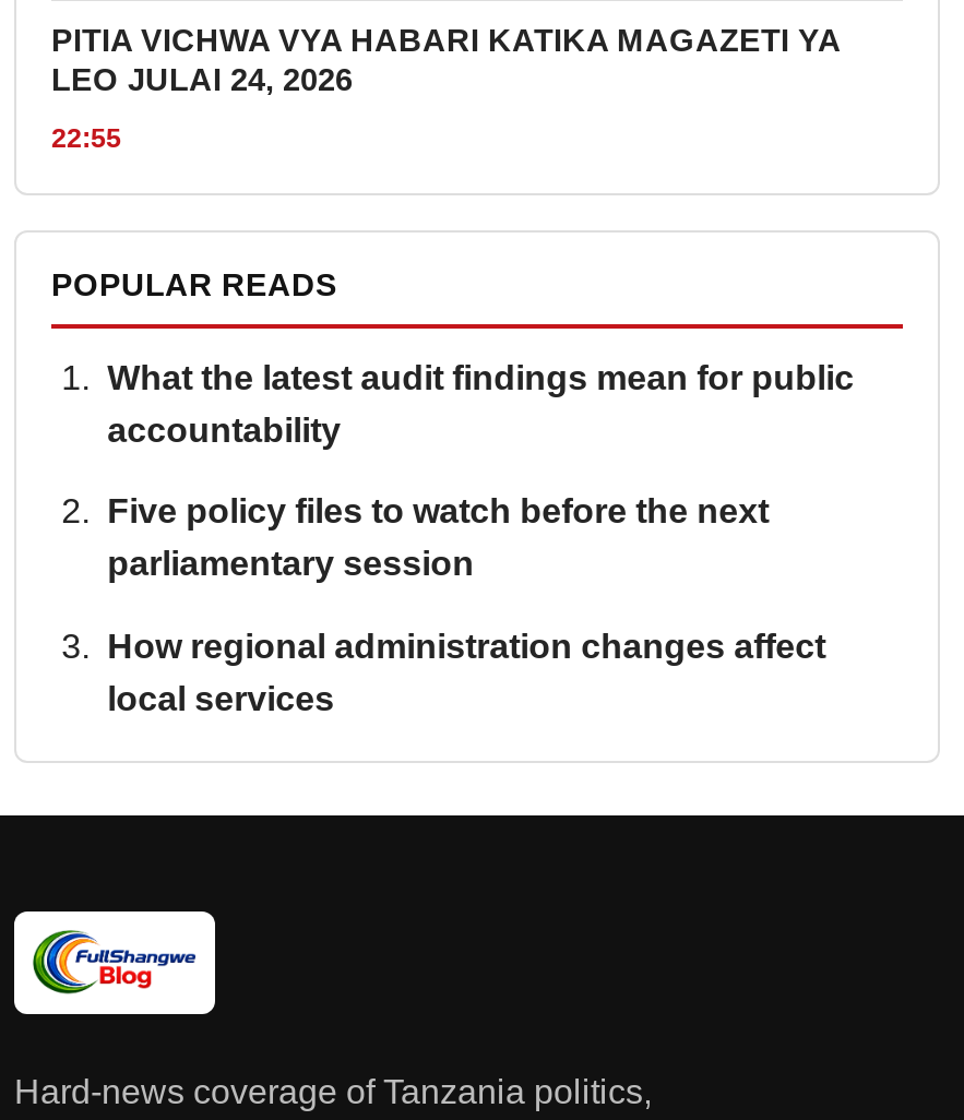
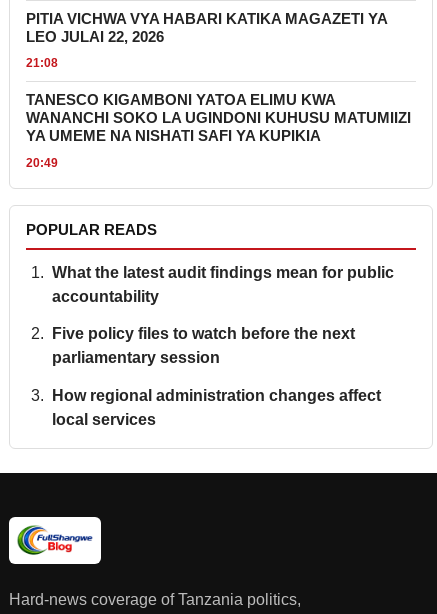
[51,63,353,154] LEO JULAI 24, 2026 | 22:55 -> [26,29,411,170] LEO JULAI 22, 2026 | 21:08 | TANESCO KIGAMBONI YATOA ELIMU KWA | WANANCHI SOKO LA UGINDONI KUHUSU MATUMIIZI | YA UMEME NA NISHATI SAFI YA KUPIKIA | 20:49

